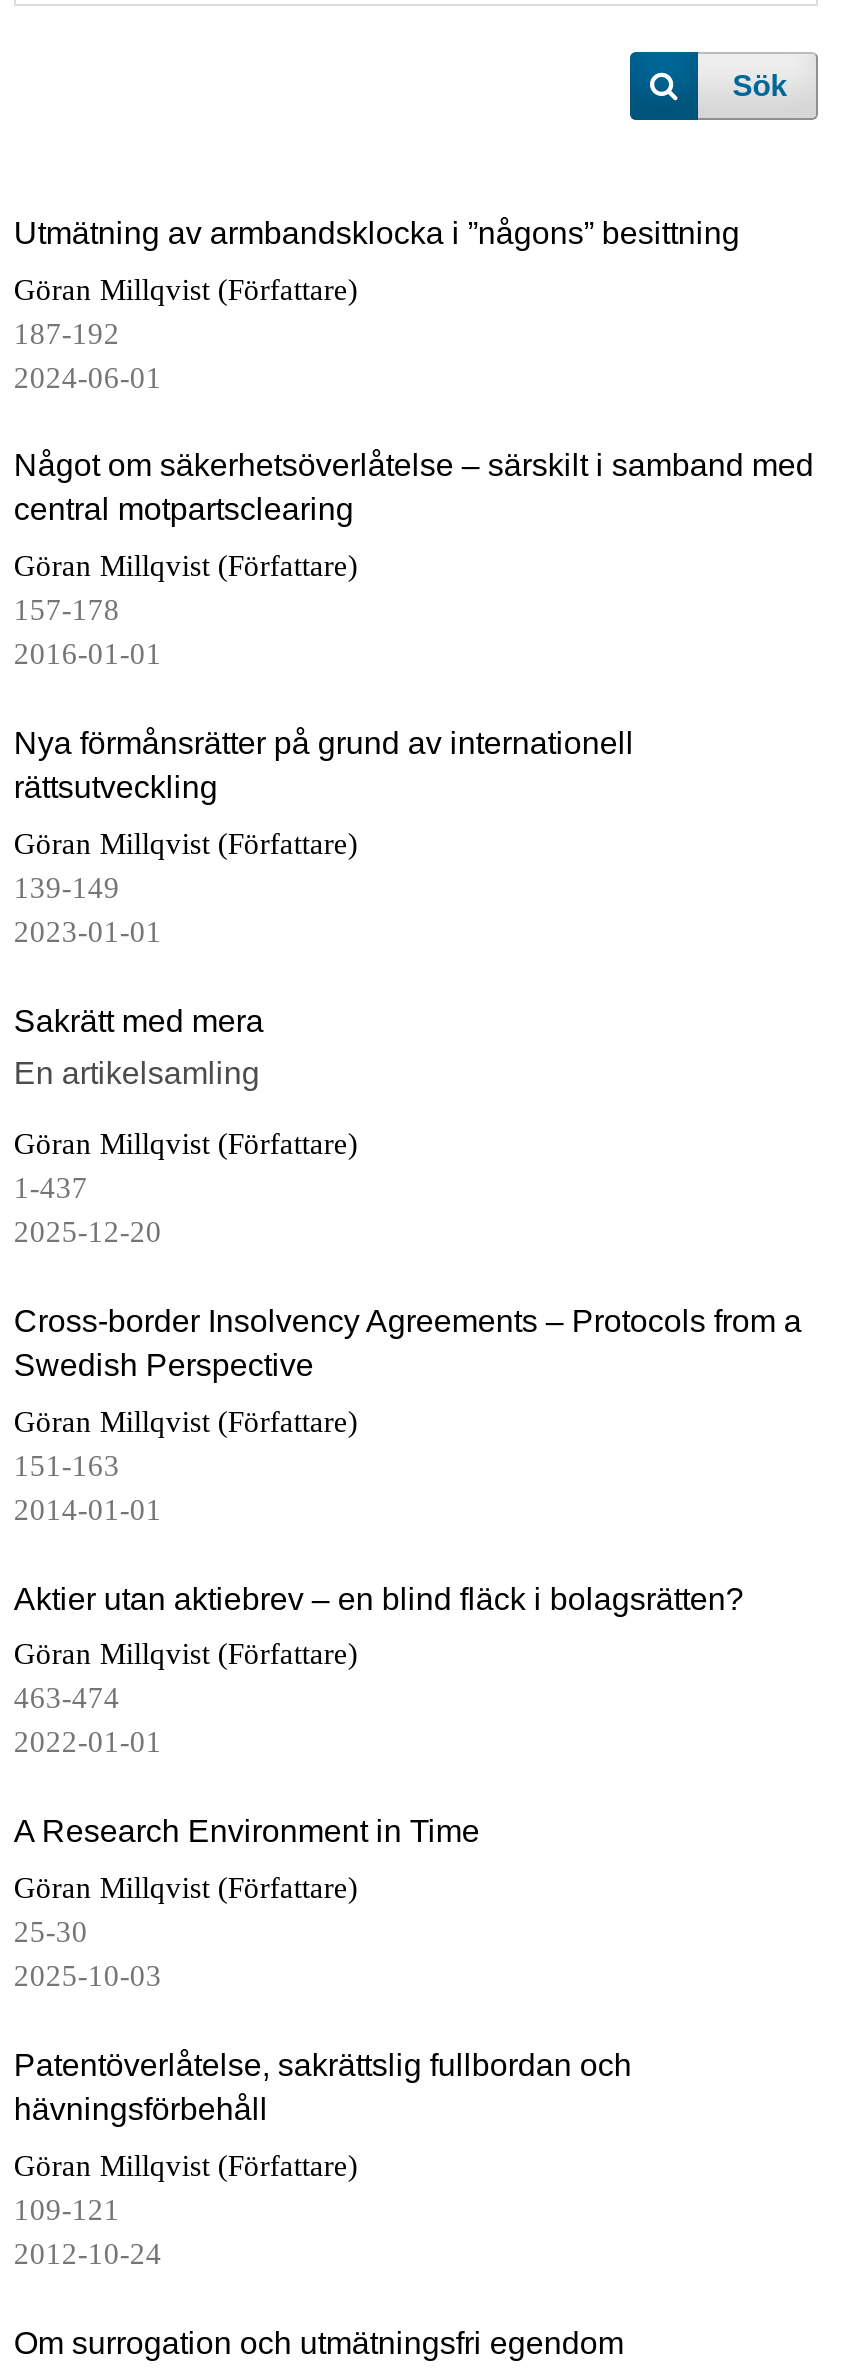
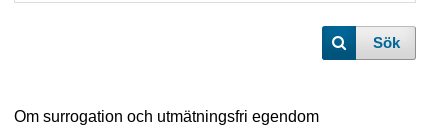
[14,216,814,2269] Utmätning av armbandsklocka i ”någons” besittning | Göran Millqvist (Författare) | 187-192 | 2024-06-01 | Något om säkerhetsöverlåtelse – särskilt i samband med | central motpartsclearing | Göran Millqvist (Författare) | 157-178 | 2016-01-01 | Nya förmånsrätter på grund av internationell | rättsutveckling | Göran Millqvist (Författare) | 139-149 | 2023-01-01 | Sakrätt med mera | En artikelsamling | Göran Millqvist (Författare) | 1-437 | 2025-12-20 | Cross-border Insolvency Agreements – Protocols from a | Swedish Perspective | Göran Millqvist (Författare) | 151-163 | 2014-01-01 | Aktier utan aktiebrev – en blind fläck i bolagsrätten? | Göran Millqvist (Författare) | 463-474 | 2022-01-01 | A Research Environment in Time | Göran Millqvist (Författare) | 25-30 | 2025-10-03 | Patentöverlåtelse, sakrättslig fullbordan och | hävningsförbehåll | Göran Millqvist (Författare) | 109-121 | 2012-10-24 -> none

